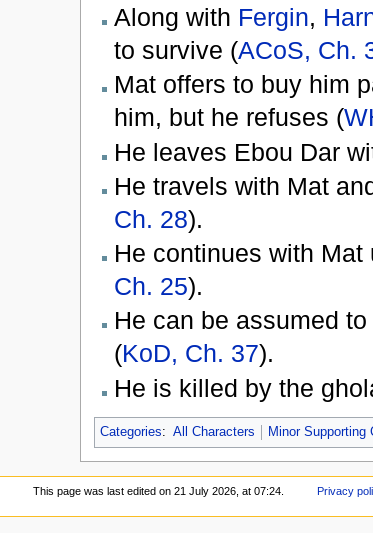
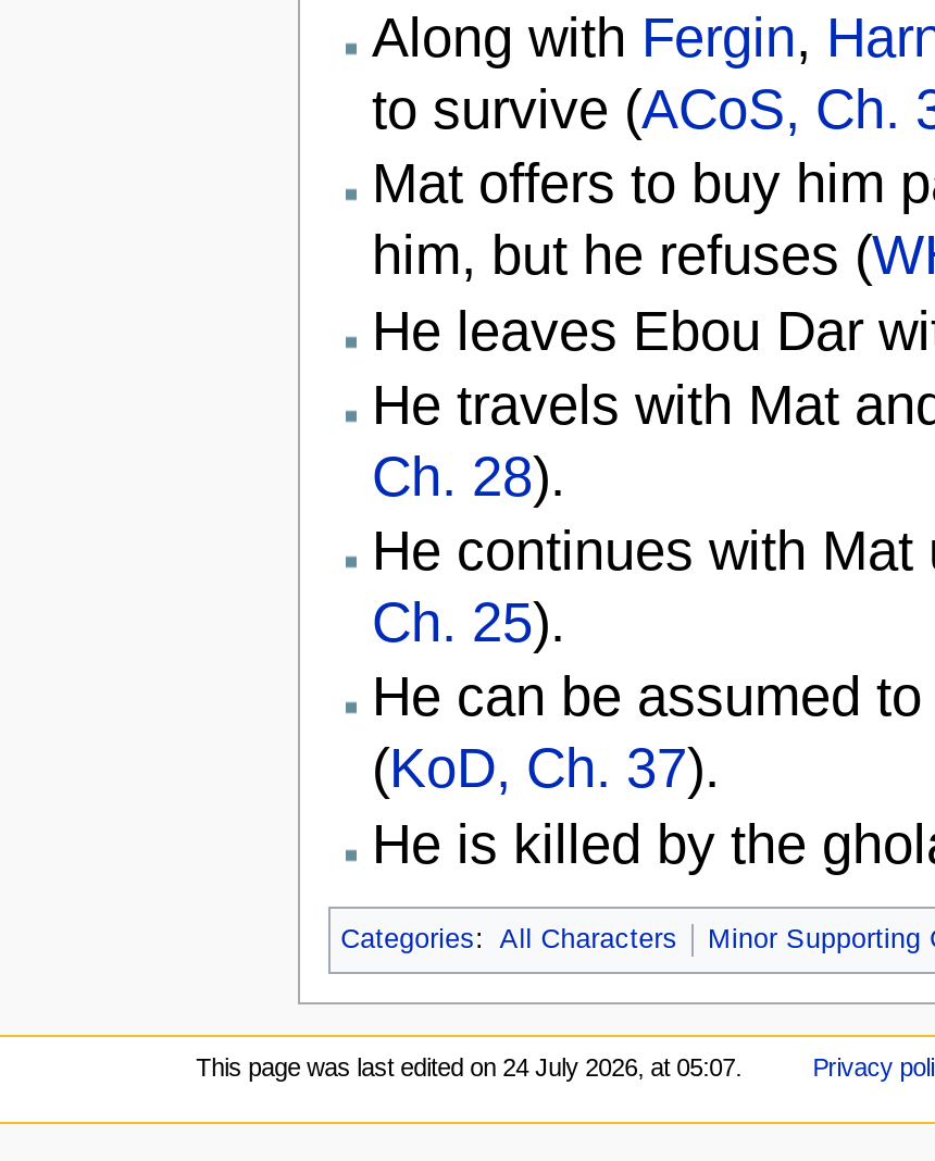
[33,485,284,497] This page was last edited on 21 July 2026, at 07:24. -> [196,1055,742,1081] This page was last edited on 24 July 2026, at 05:07.

